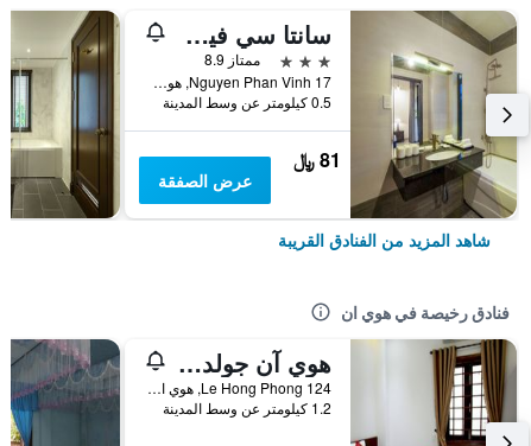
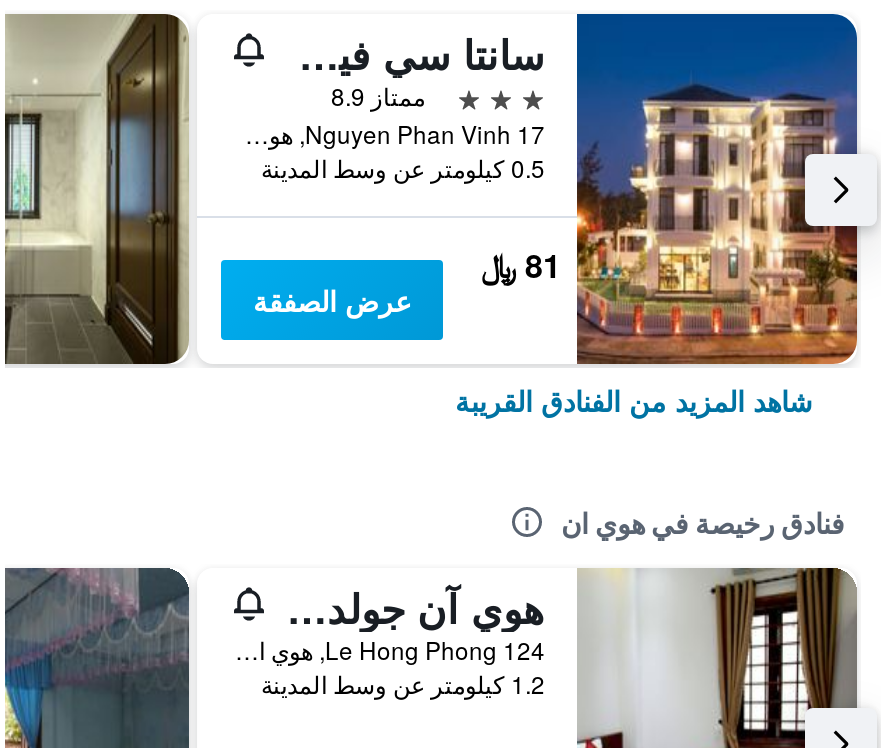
[349,9,518,219] [image] -> [575,12,859,366] [image]

